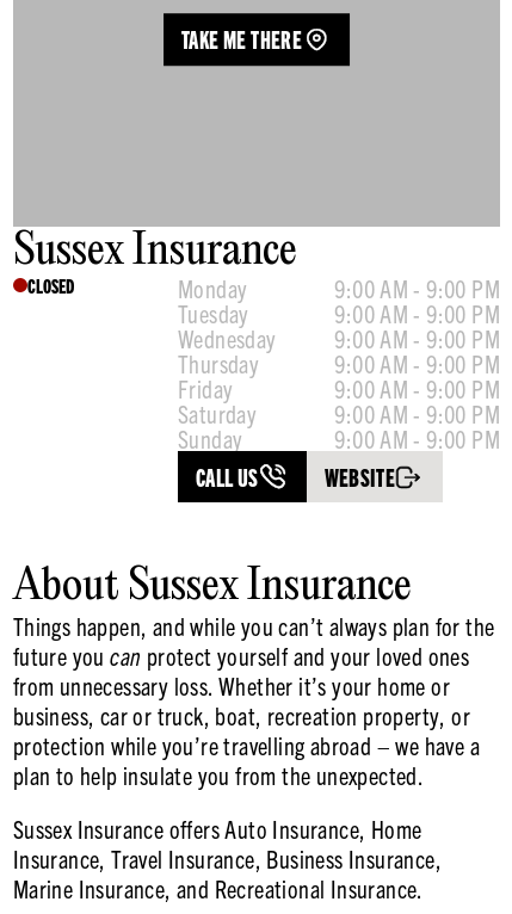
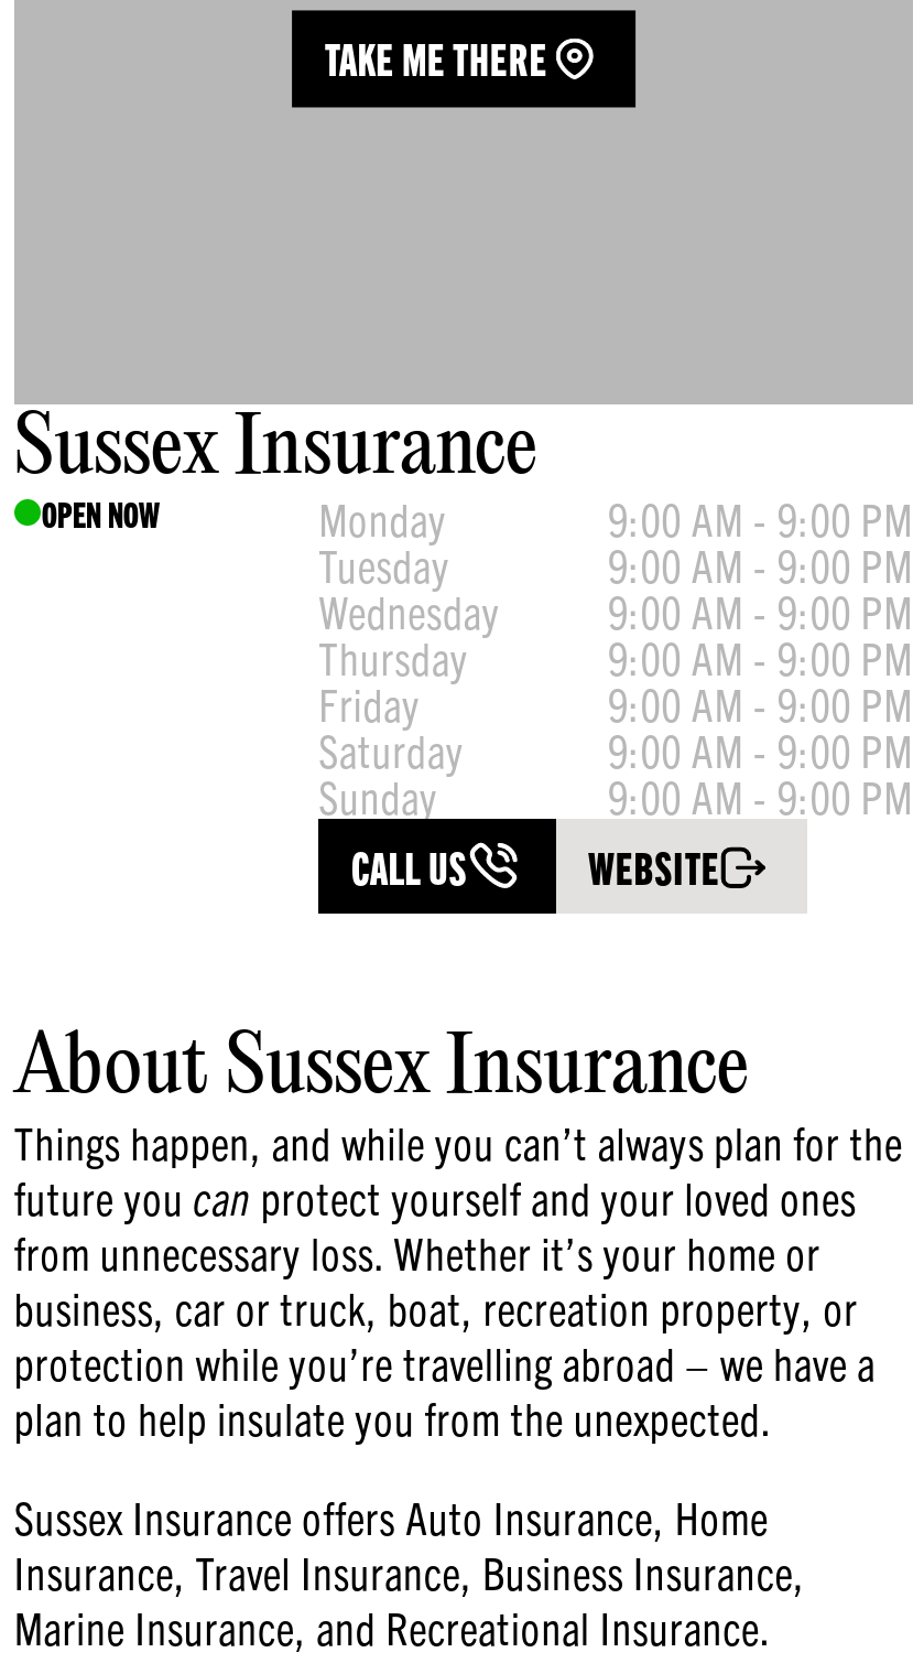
[28,273,74,297] CLOSED -> [41,490,160,534] OPEN NOW

